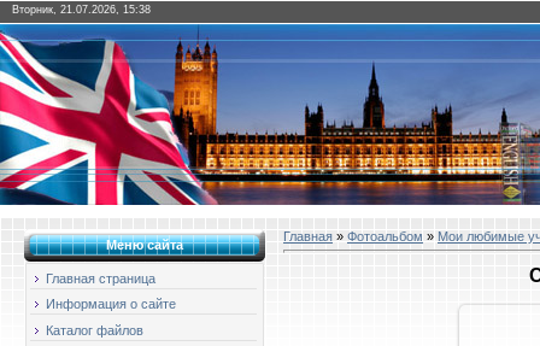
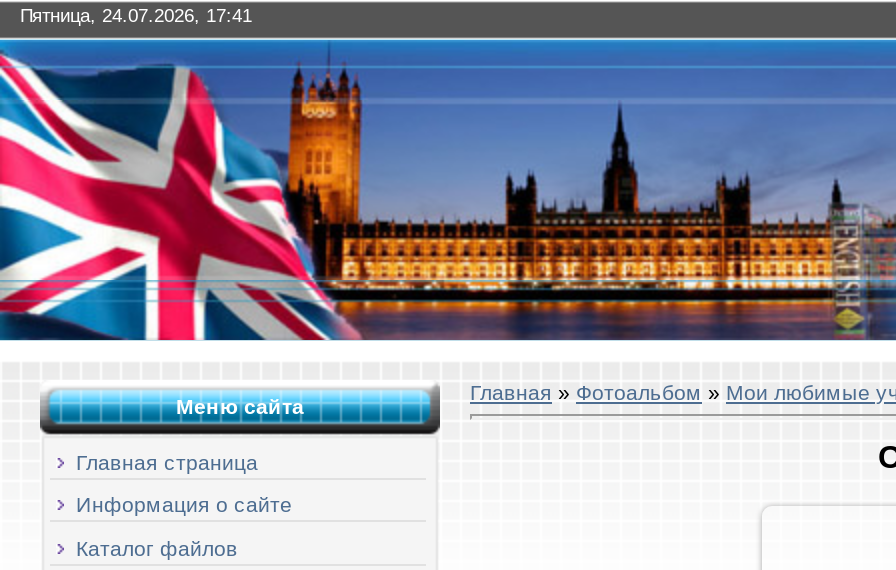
[12,4,151,16] Вторник, 21.07.2026, 15:38 -> [20,6,252,26] Пятница, 24.07.2026, 17:41

